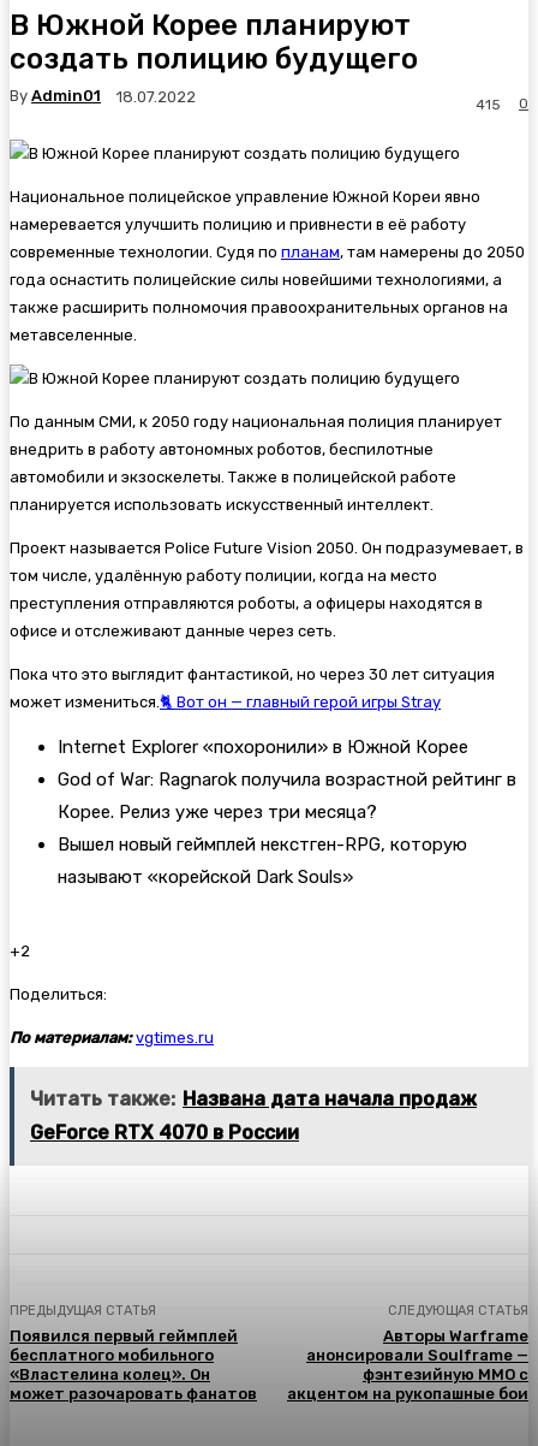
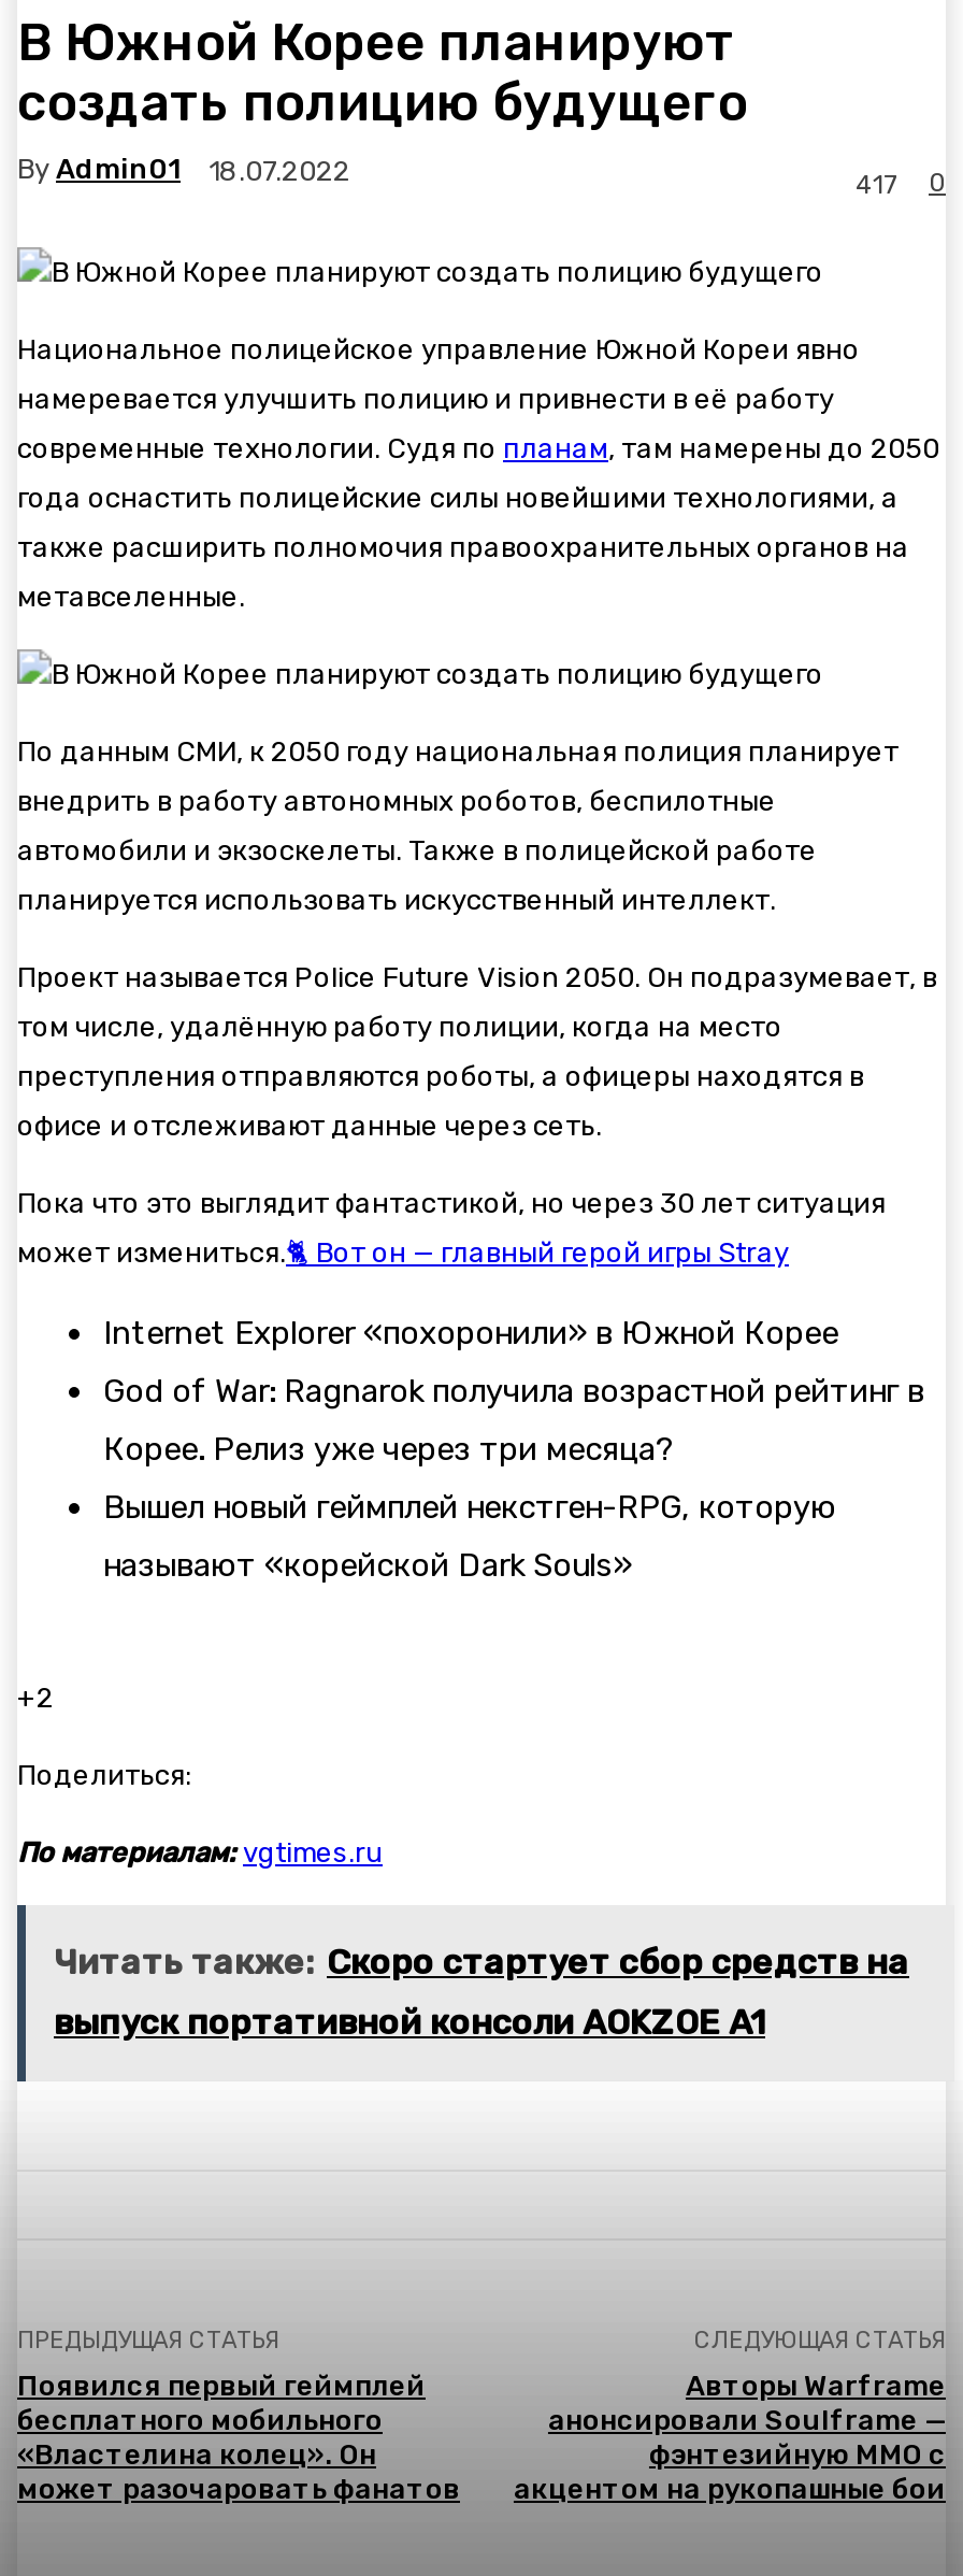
[476,95,528,113] 415 0 -> [856,167,946,199] 417 0
[30,1087,477,1110] Читать также: Названа дата начала продаж -> [54,1941,909,1982] Читать также: Скоро стартует сбор средств на
[30,1121,299,1144] GeForce RTX 4070 в России -> [54,2001,765,2042] выпуск портативной консоли AOKZOE A1

